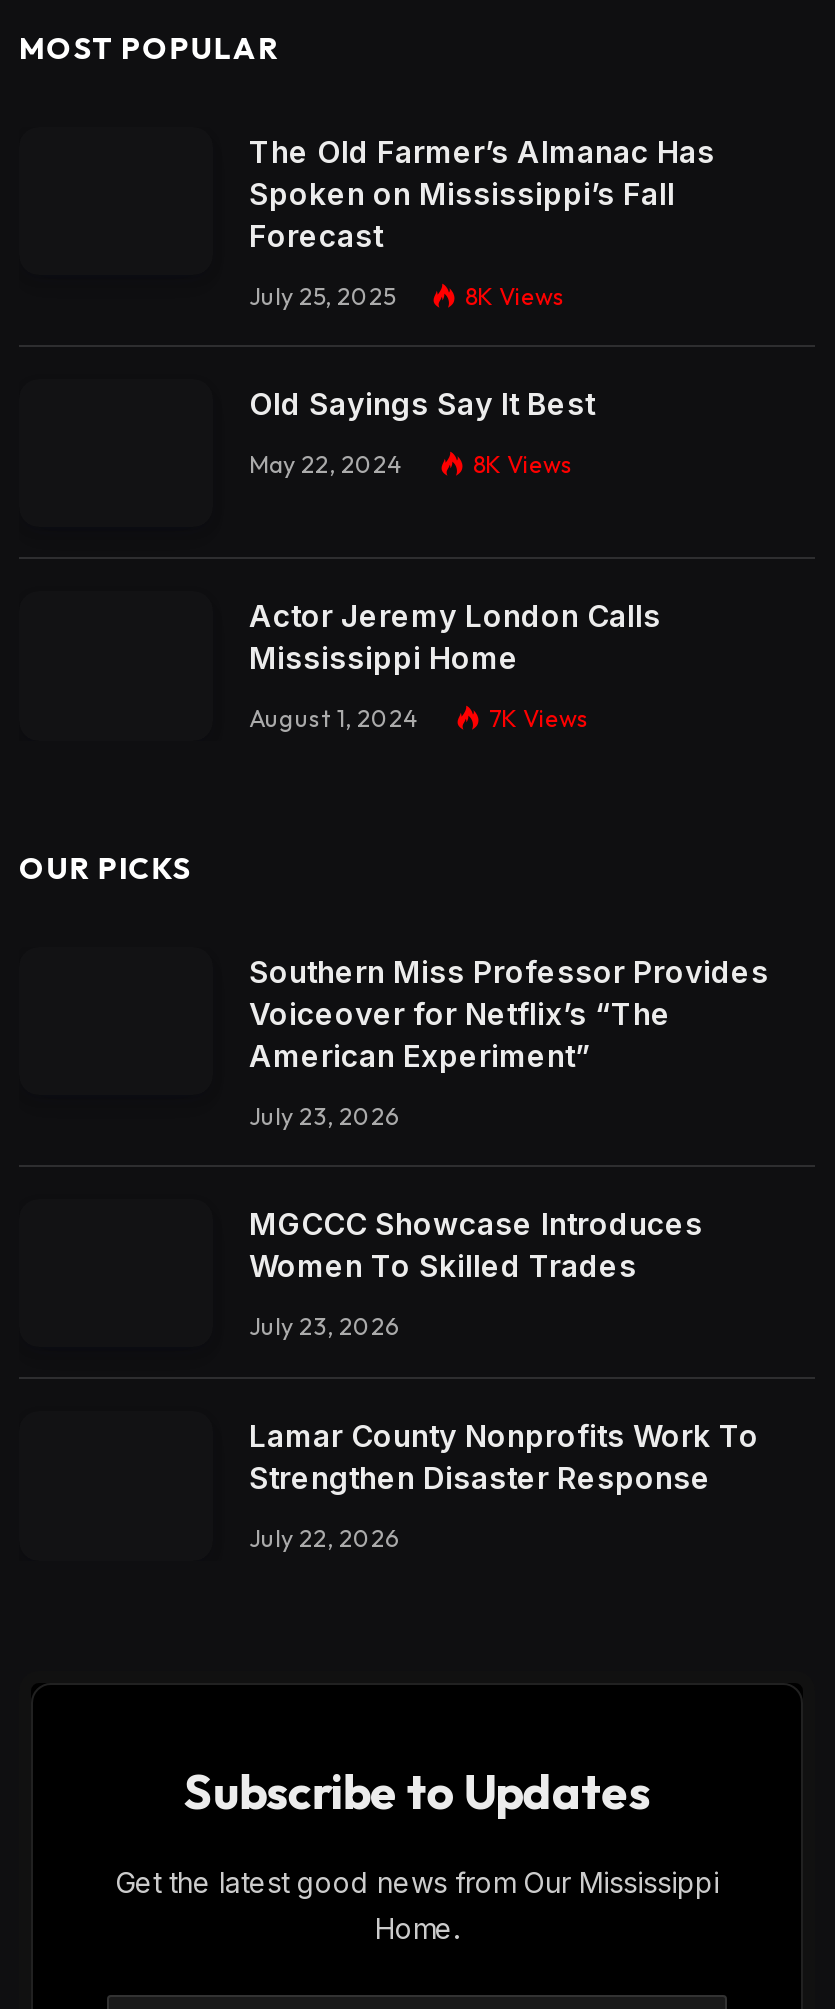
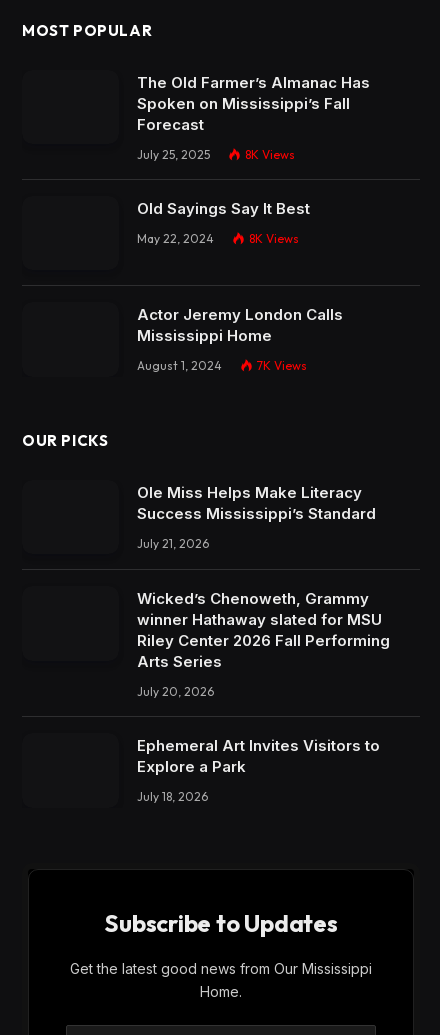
[249,952,769,1074] Southern Miss Professor Provides | Voiceover for Netflix’s “The | American Experiment” -> [137,483,376,523] Ole Miss Helps Make Literacy | Success Mississippi’s Standard
[249,1100,399,1130] July 23, 2026 -> [137,536,209,551] July 21, 2026
[249,1204,703,1284] MGCCC Showcase Introduces | Women To Skilled Trades -> [137,589,390,671] Wicked’s Chenoweth, Grammy | winner Hathaway slated for MSU | Riley Center 2026 Fall Performing | Arts Series
[249,1310,399,1340] July 23, 2026 -> [137,684,214,699] July 20, 2026
[249,1418,759,1498] Lamar County Nonprofits Work To | Strengthen Disaster Response -> [137,736,380,776] Ephemeral Art Invites Visitors to | Explore a Park
[249,1524,399,1554] July 22, 2026 -> [137,789,208,804] July 18, 2026

